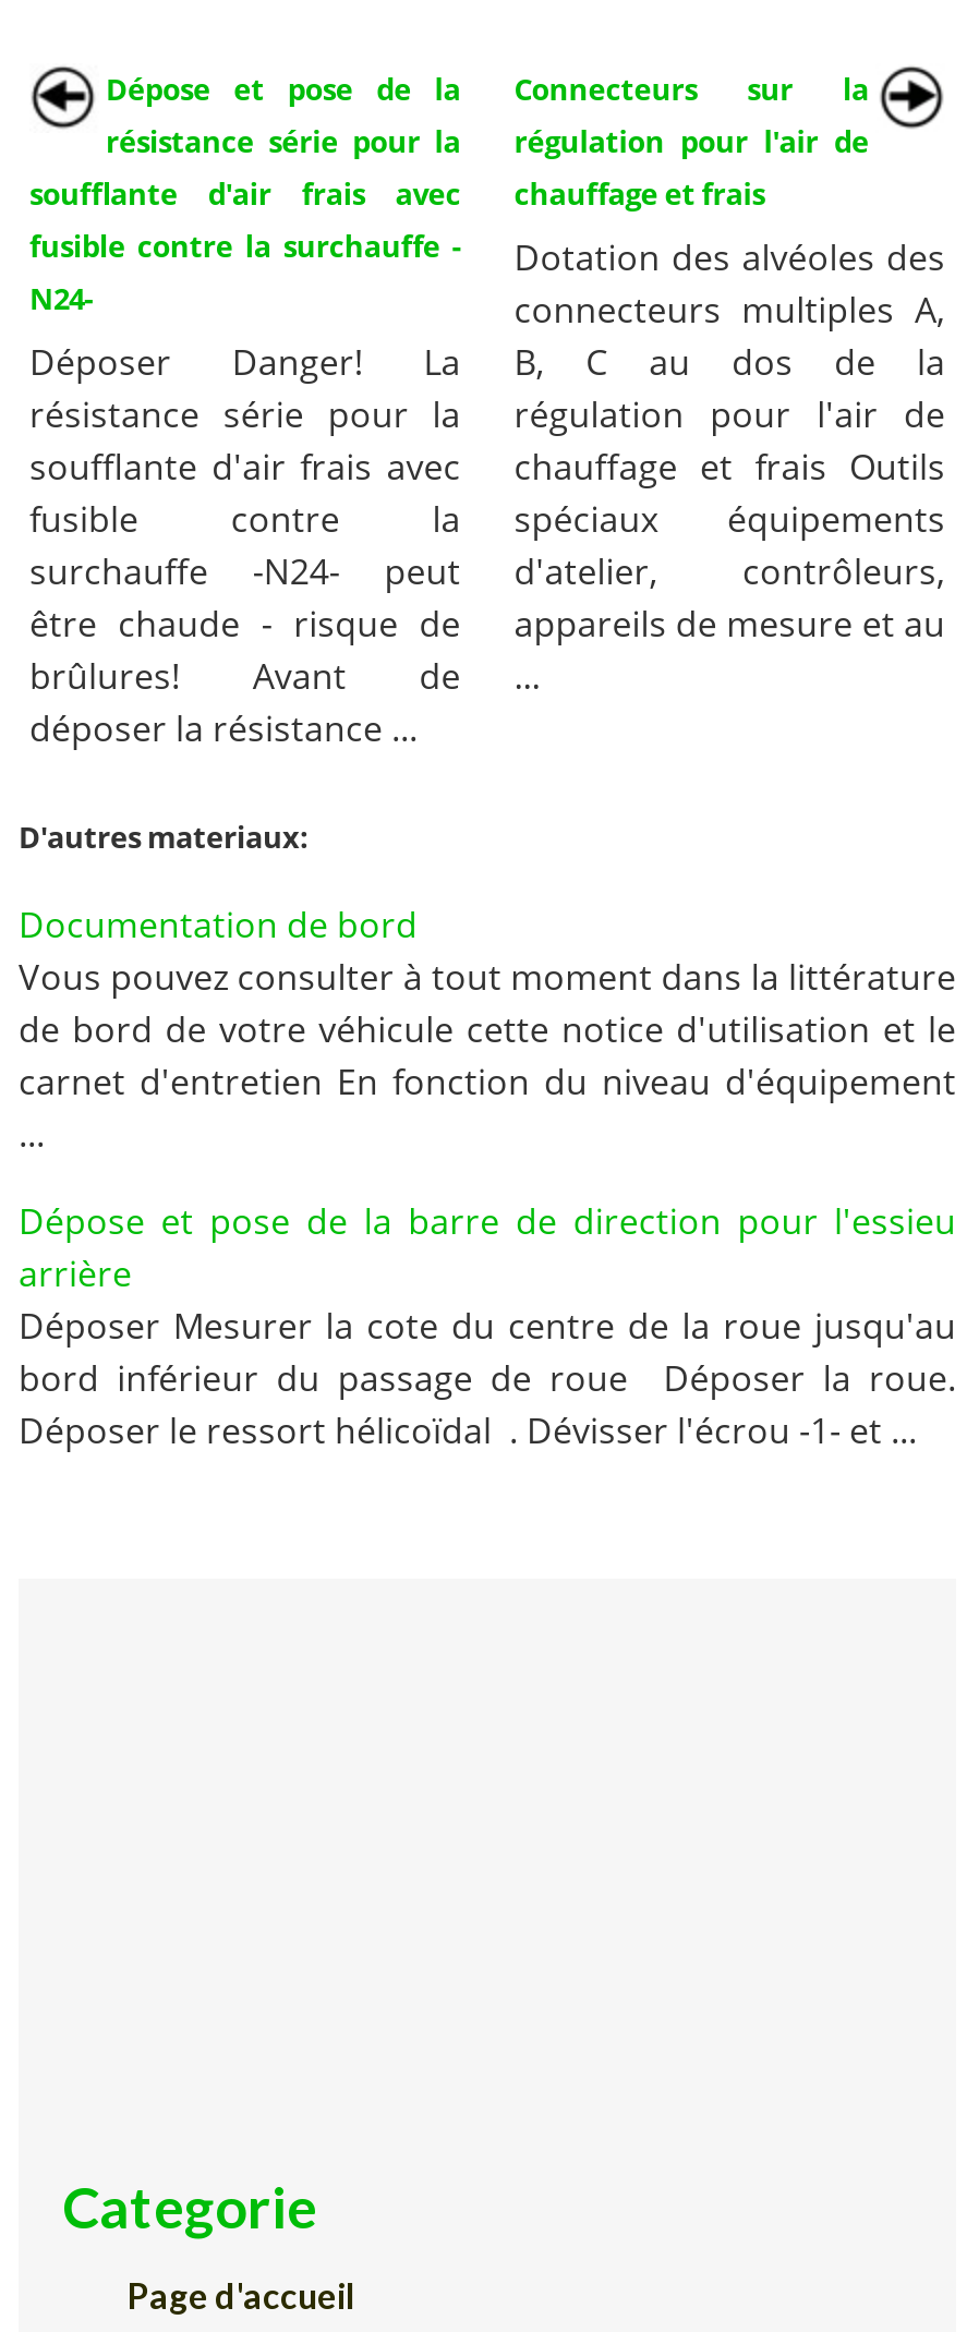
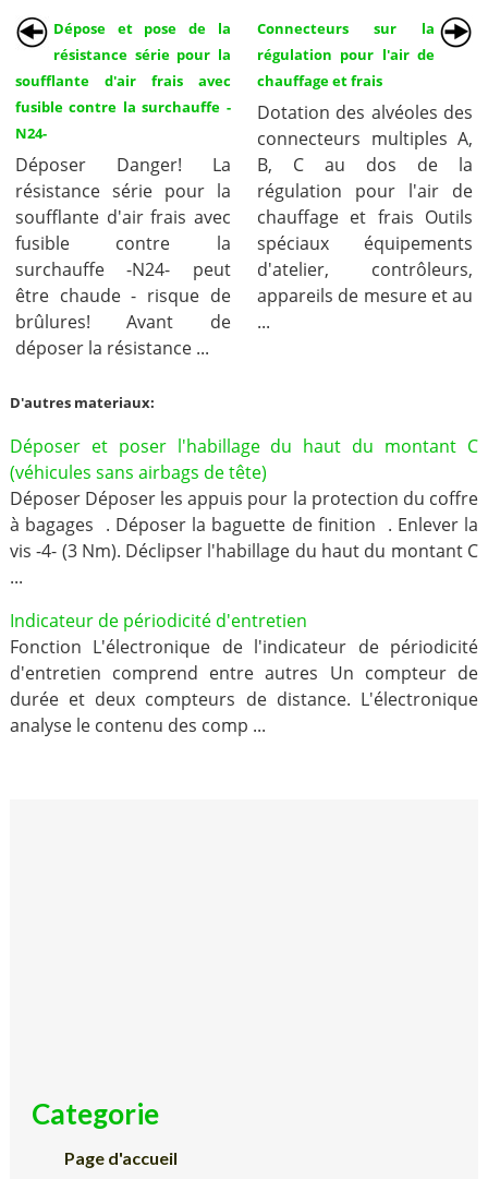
[19,901,956,1105] Documentation de bord | Vous pouvez consulter à tout moment dans la littérature | de bord de votre véhicule cette notice d'utilisation et le | carnet d'entretien En fonction du niveau d'équipement -> [10,434,478,563] Déposer et poser l'habillage du haut du montant C | (véhicules sans airbags de tête) | Déposer Déposer les appuis pour la protection du coffre | à bagages . Déposer la baguette de finition . Enlever la | vis -4- (3 Nm). Déclipser l'habillage du haut du montant C
[19,1197,956,1454] Dépose et pose de la barre de direction pour l'essieu | arrière | Déposer Mesurer la cote du centre de la roue jusqu'au | bord inférieur du passage de roue Déposer la roue. | Déposer le ressort hélicoïdal . Dévisser l'écrou -1- et ... -> [10,609,478,737] Indicateur de périodicité d'entretien | Fonction L'électronique de l'indicateur de périodicité | d'entretien comprend entre autres Un compteur de | durée et deux compteurs de distance. L'électronique | analyse le contenu des comp ...

